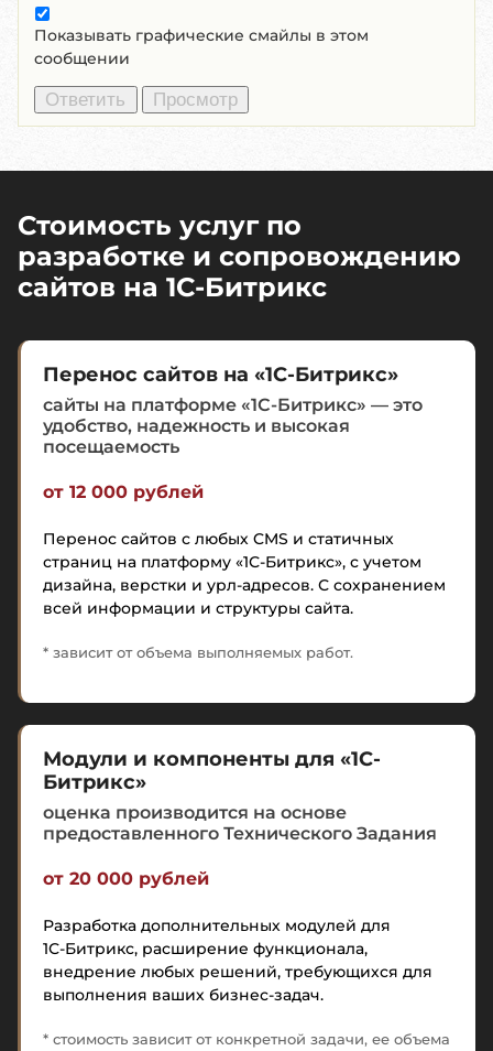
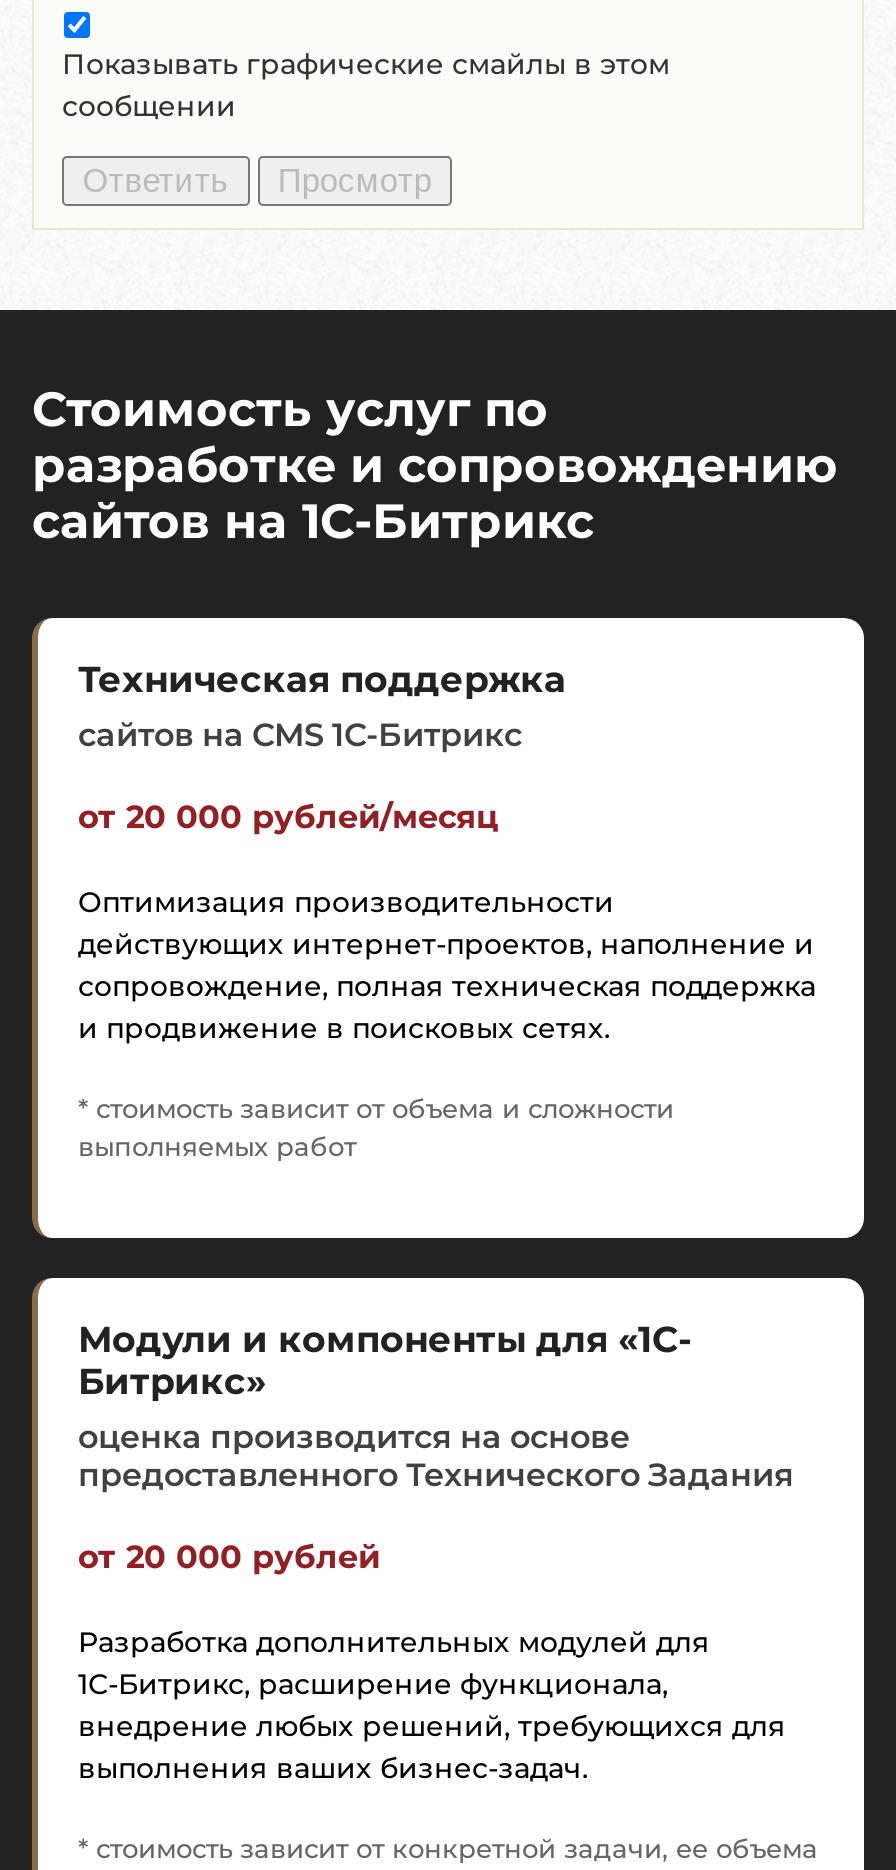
[43,362,423,458] Перенос сайтов на «1С-Битрикс» | сайты на платформе «1С-Битрикс» — это | удобство, надежность и высокая | посещаемость -> [78,657,566,755] Техническая поддержка | сайтов на CMS 1C-Битрикс
[43,482,204,503] от 12 000 рублей -> [78,799,498,837] от 20 000 рублей/месяц
[43,529,446,619] Перенос сайтов с любых CMS и статичных | страниц на платформу «1С-Битрикс», с учетом | дизайна, верстки и урл-адресов. С сохранением | всей информации и структуры сайта. -> [78,885,816,1047] Оптимизация производительности | действующих интернет-проектов, наполнение и | сопровождение, полная техническая поддержка | и продвижение в поисковых сетях.
[43,645,353,662] * зависит от объема выполняемых работ. -> [78,1095,674,1163] * стоимость зависит от объема и сложности | выполняемых работ

